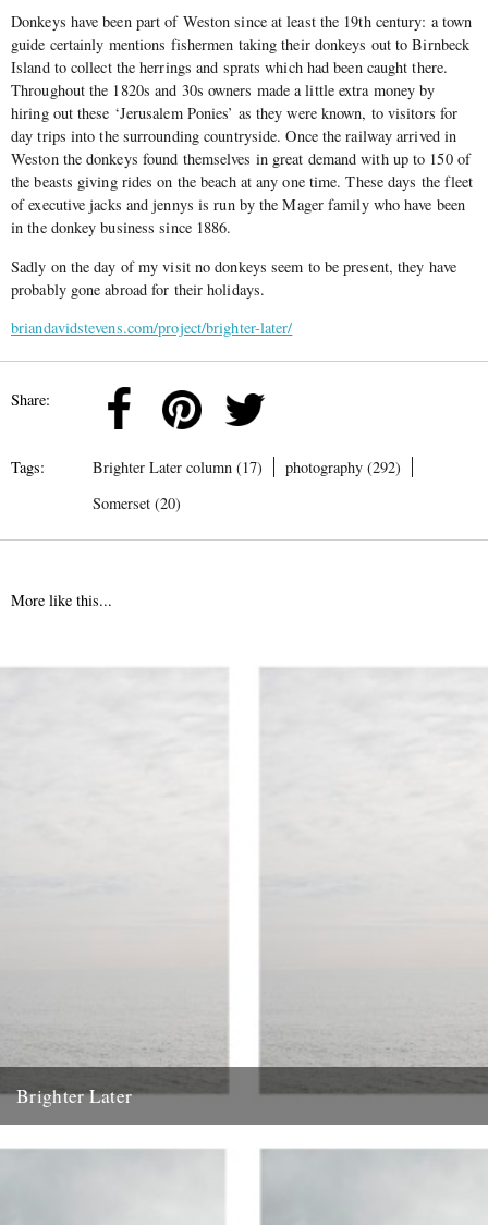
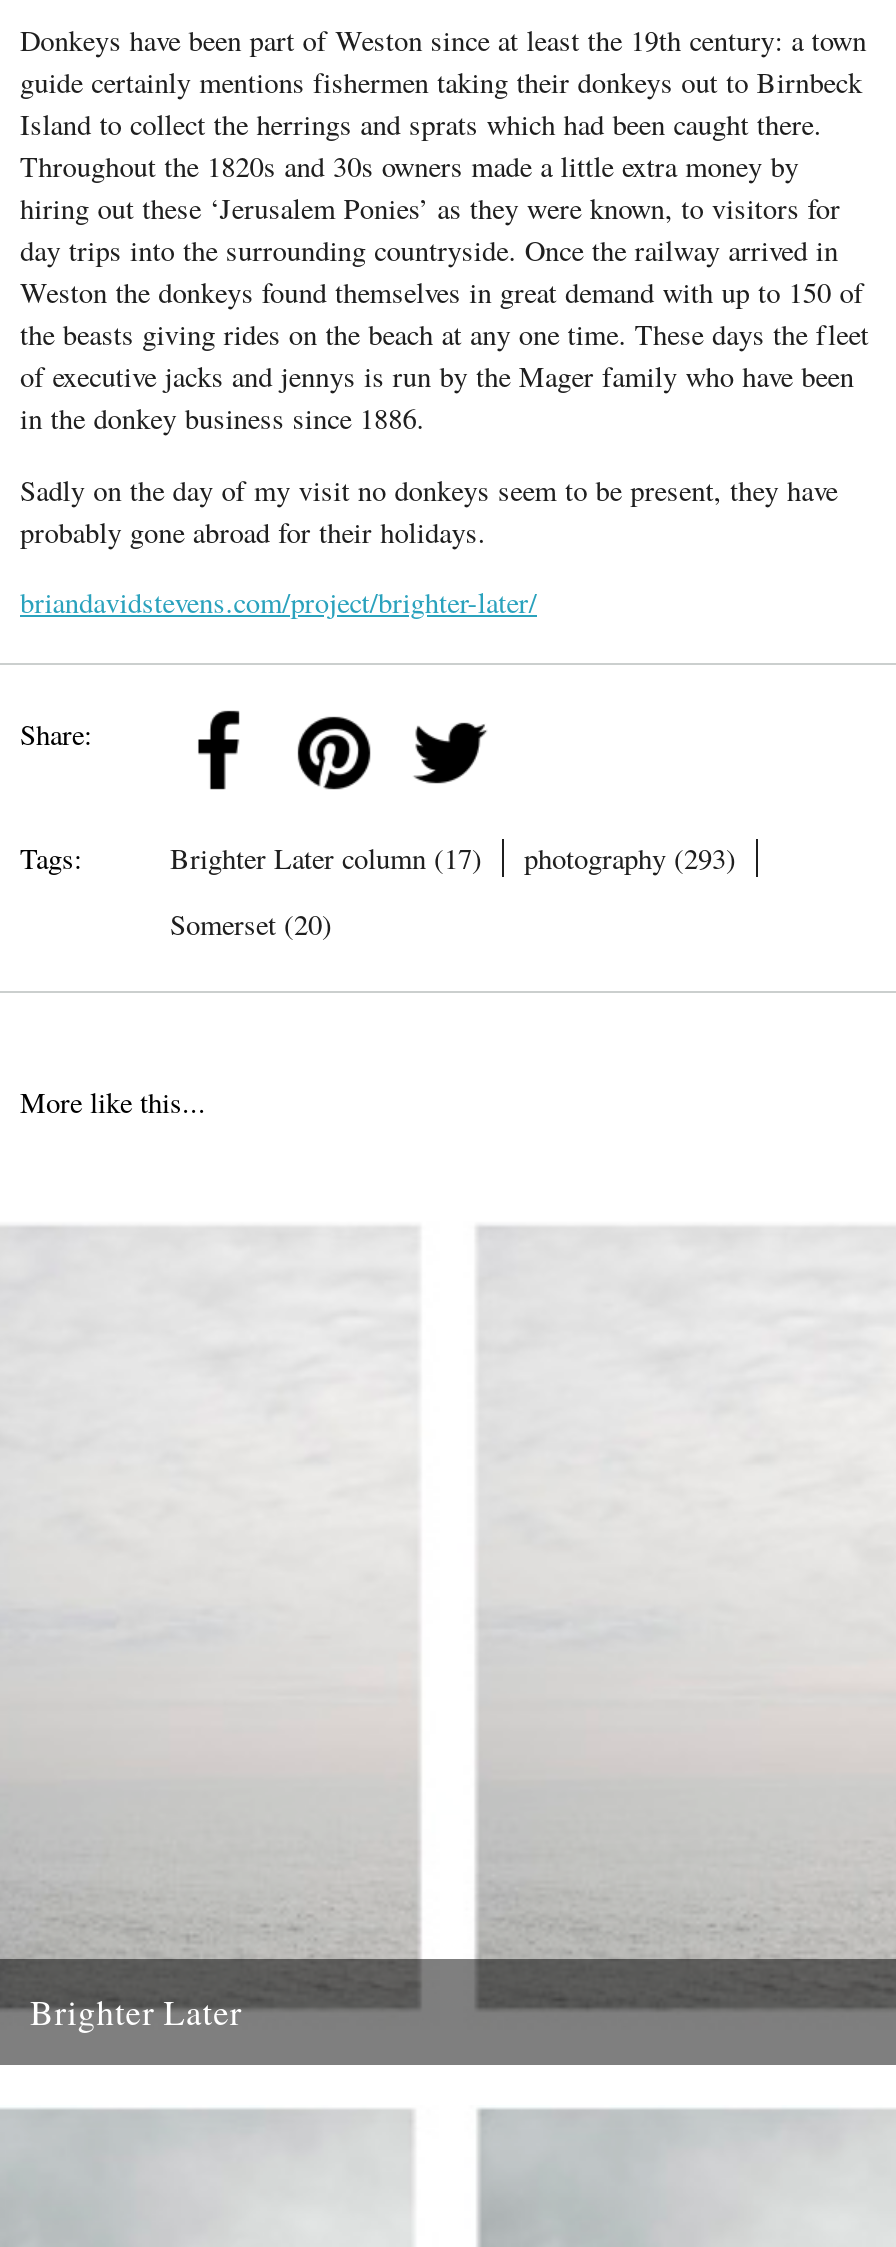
[93,456,401,477] Brighter Later column (17) photography (292) -> [170,838,736,876] Brighter Later column (17) photography (293)

